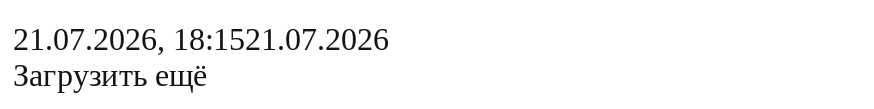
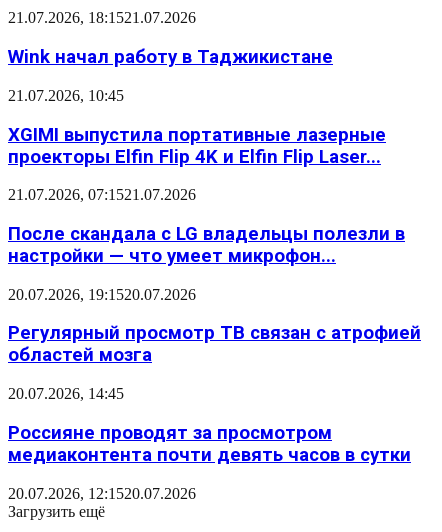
none -> [8,46,421,502] Wink начал работу в Таджикистане | 21.07.2026, 10:45 | XGIMI выпустила портативные лазерные | проекторы Elfin Flip 4K и Elfin Flip Laser... | 21.07.2026, 07:1521.07.2026 | После скандала с LG владельцы полезли в | настройки — что умеет микрофон... | 20.07.2026, 19:1520.07.2026 | Регулярный просмотр ТВ связан с атрофией | областей мозга | 20.07.2026, 14:45 | Россияне проводят за просмотром | медиаконтента почти девять часов в сутки | 20.07.2026, 12:1520.07.2026

